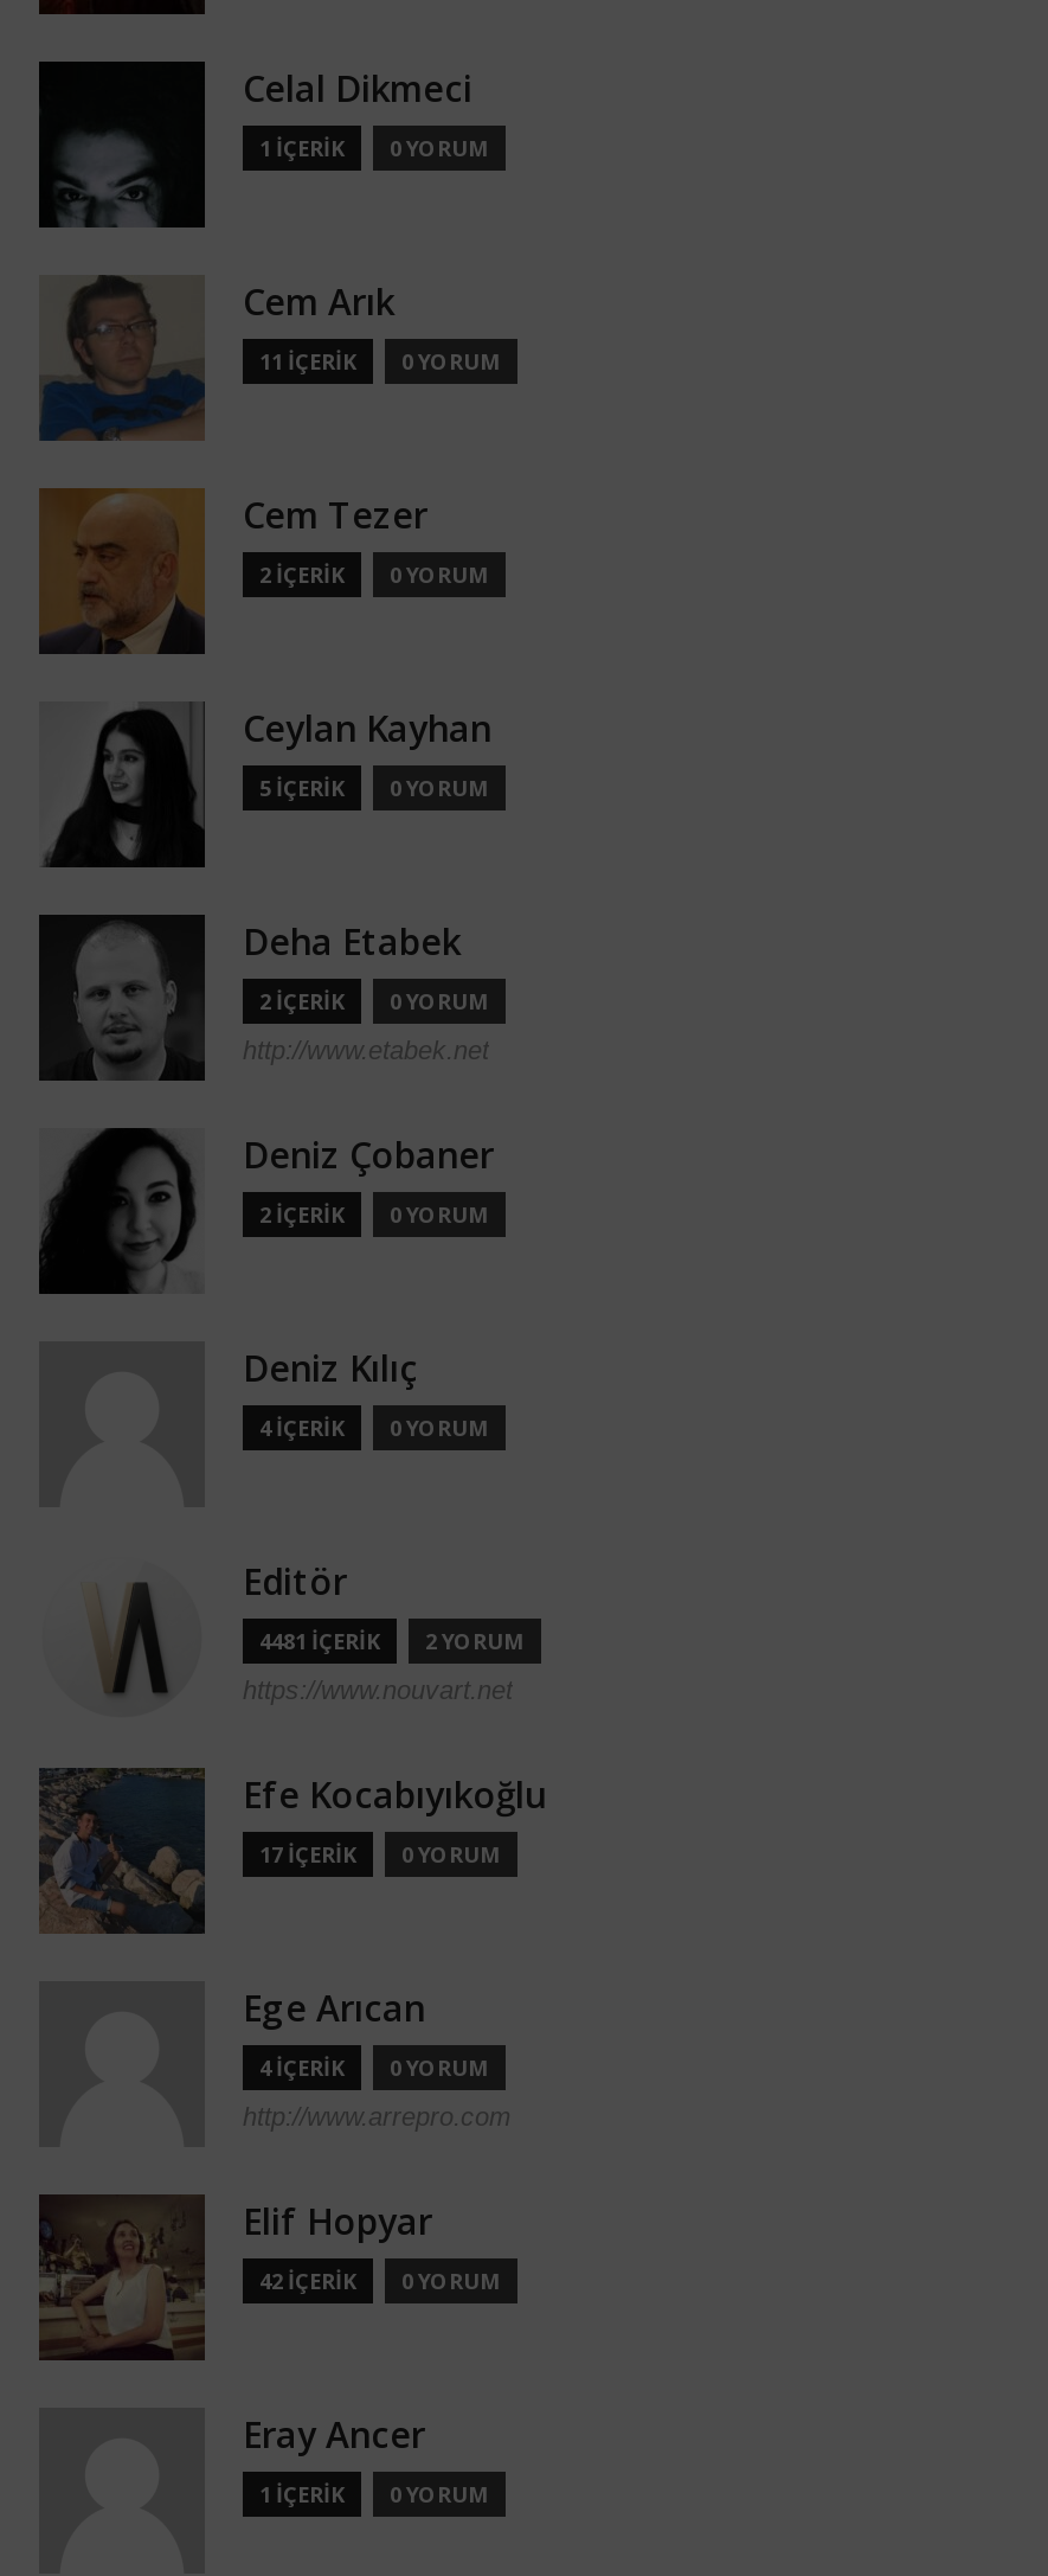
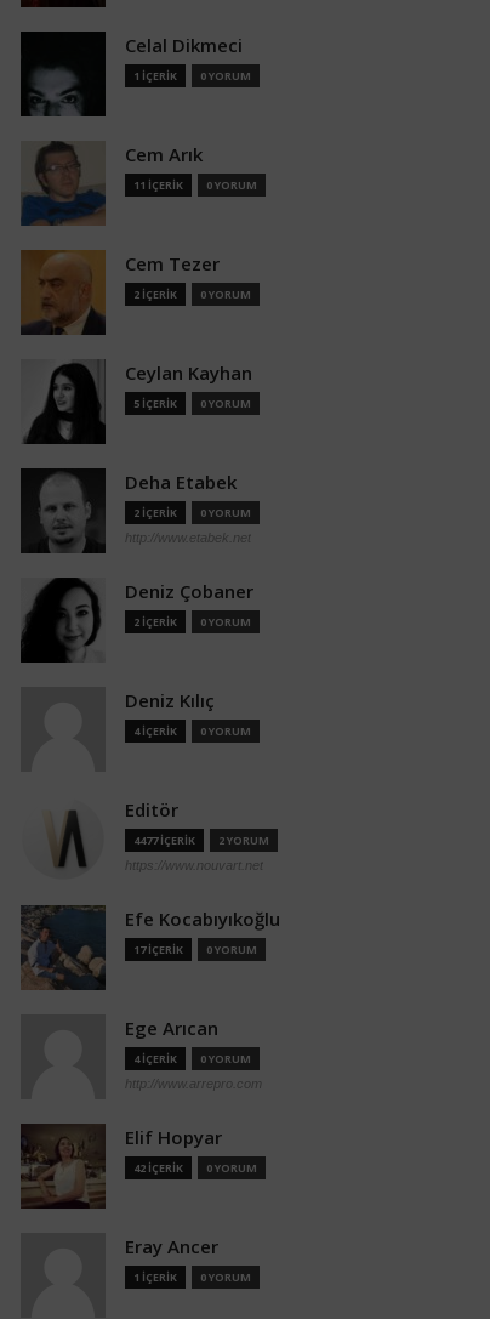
[259,1626,525,1657] 4481 İÇERİK 2 YORUM -> [133,832,269,848] 4477 İÇERİK 2 YORUM

